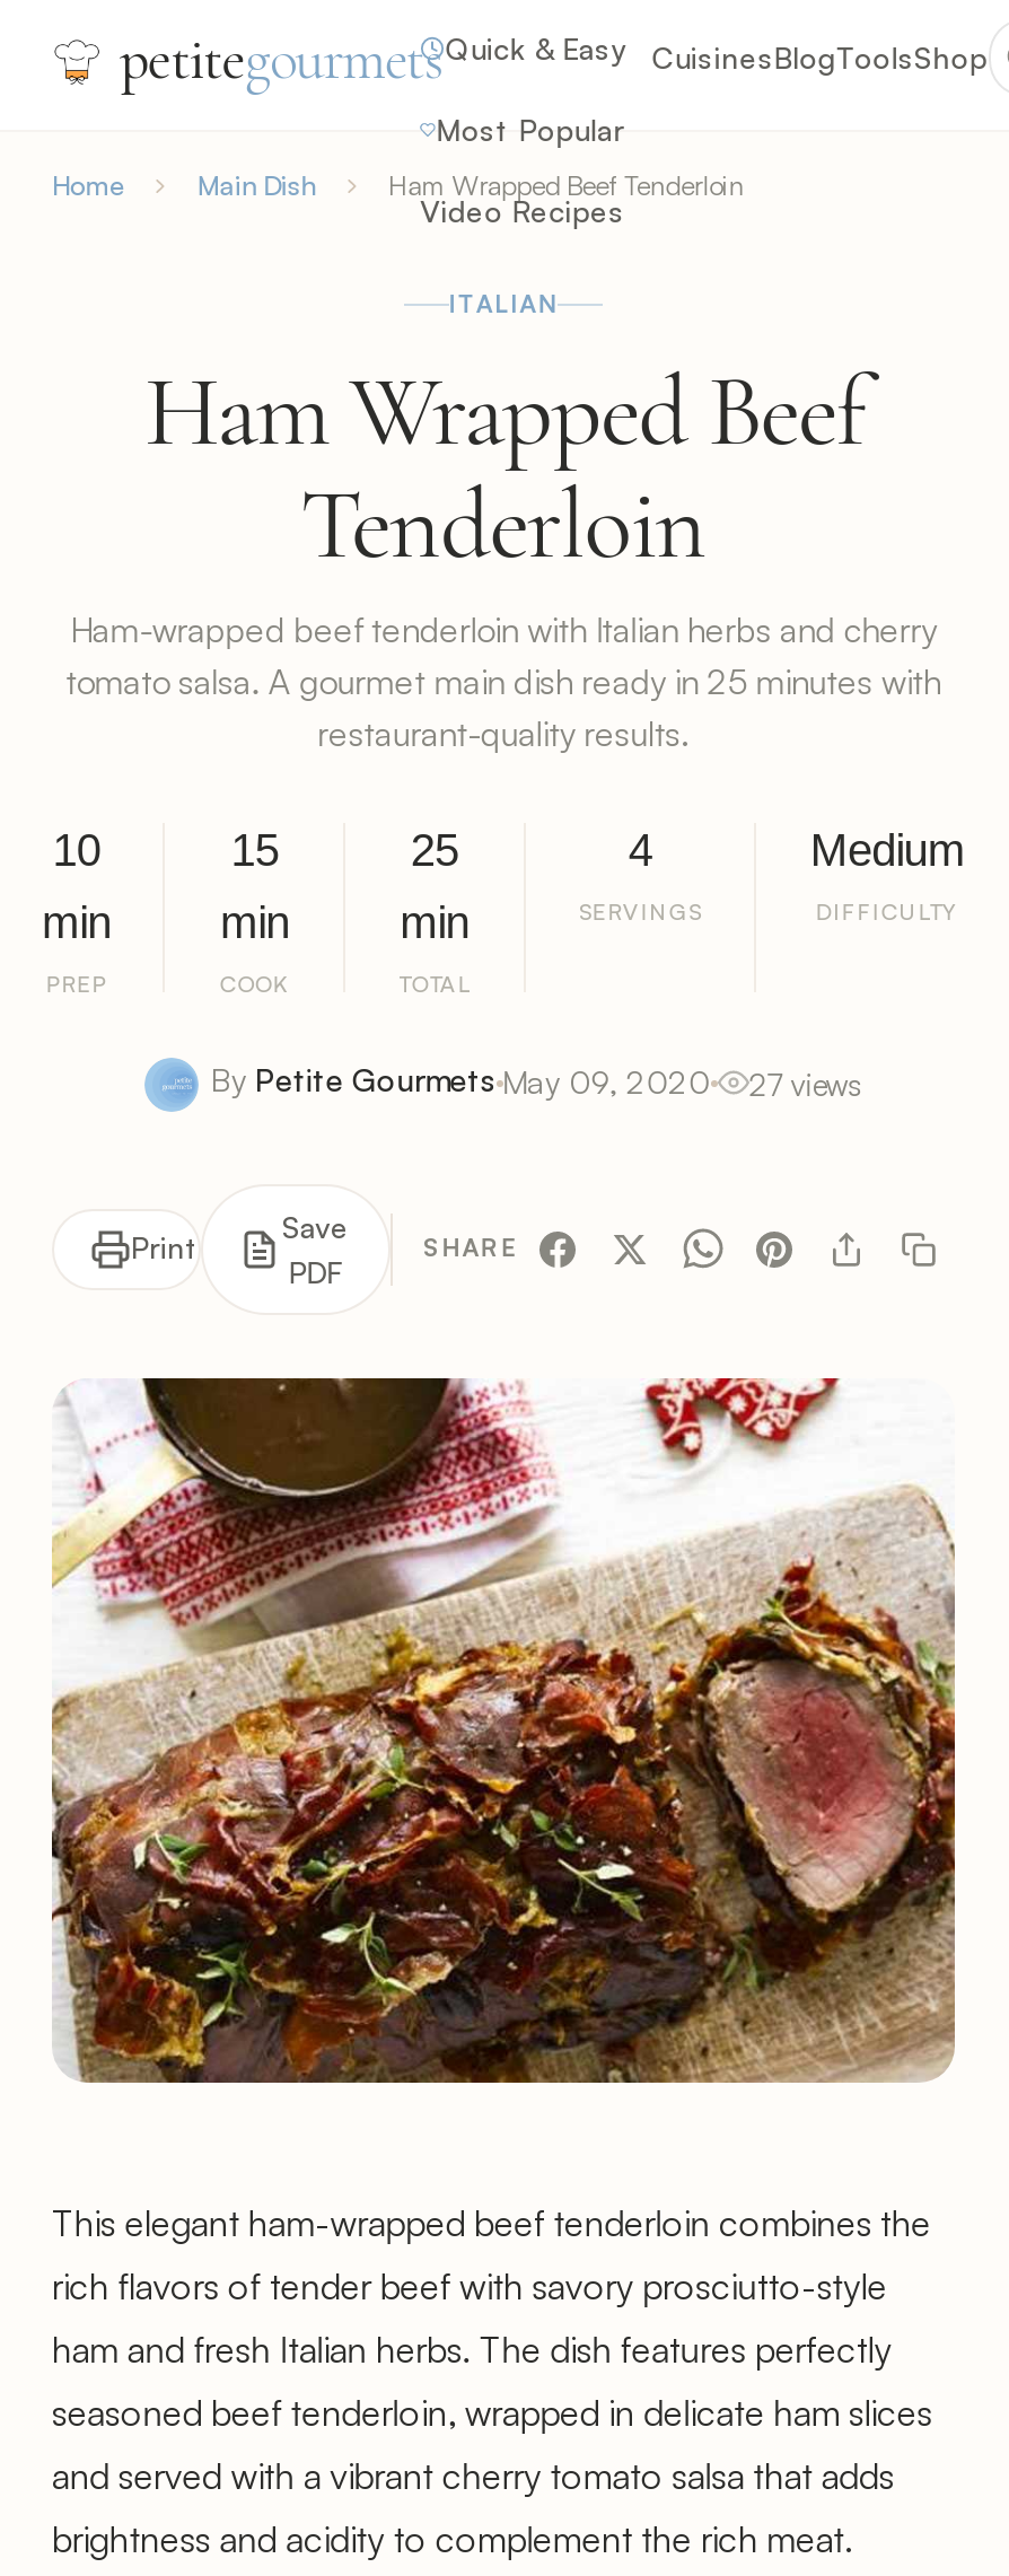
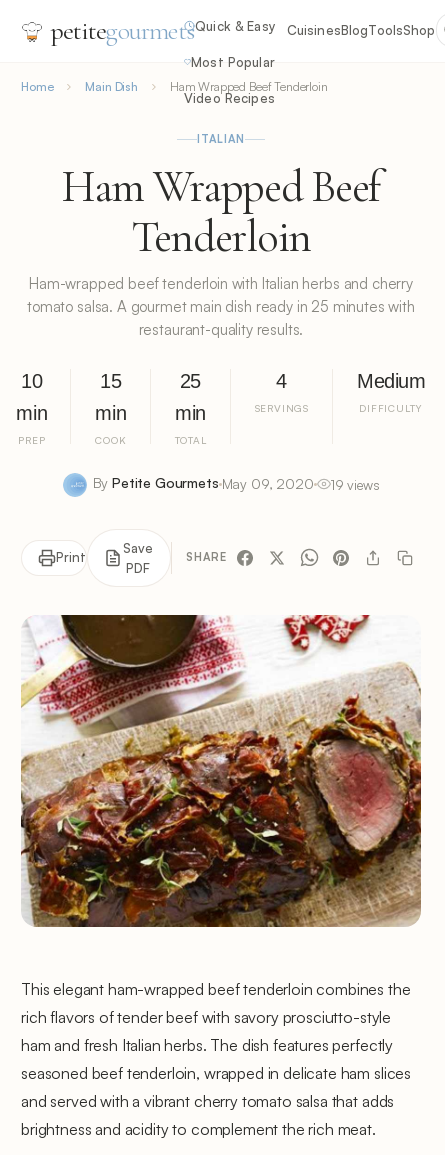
[211,1060,863,1102] By Petite Gourmets May 09, 2020 27 views -> [92,474,379,493] By Petite Gourmets May 09, 2020 19 views

